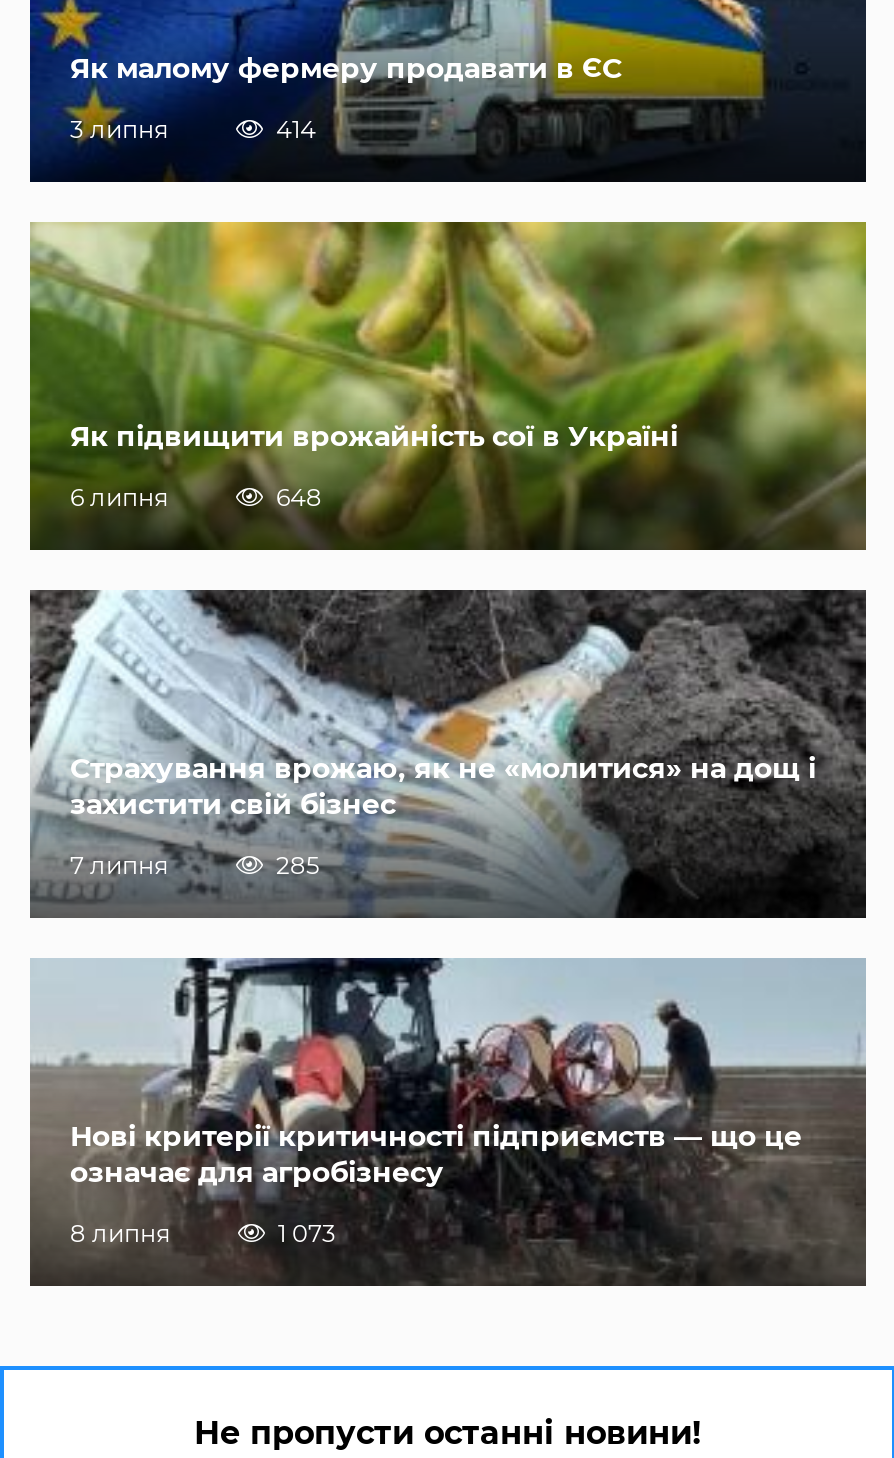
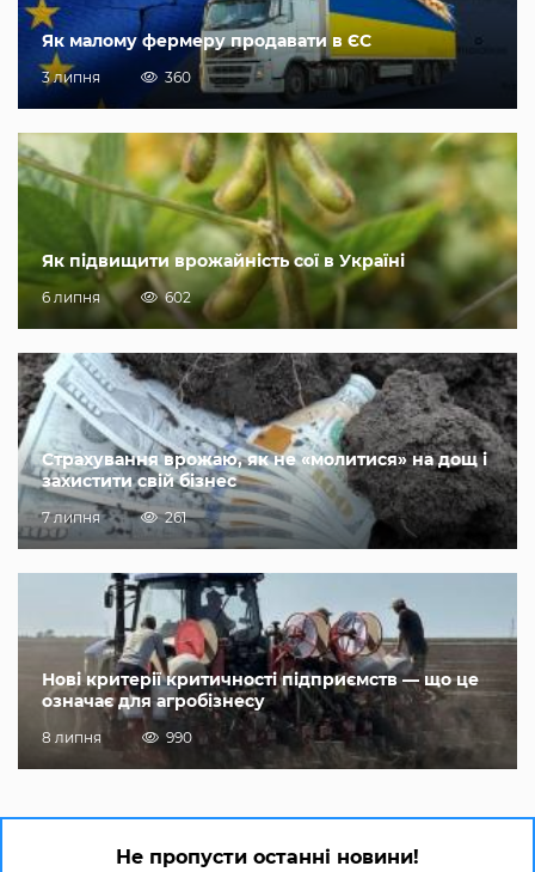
[270,113,316,143] 414 -> [161,68,191,86] 360
[270,481,322,511] 648 -> [161,288,191,306] 602
[270,849,320,879] 285 -> [161,508,186,526] 261
[272,1217,336,1247] 1 073 -> [162,728,192,746] 990

